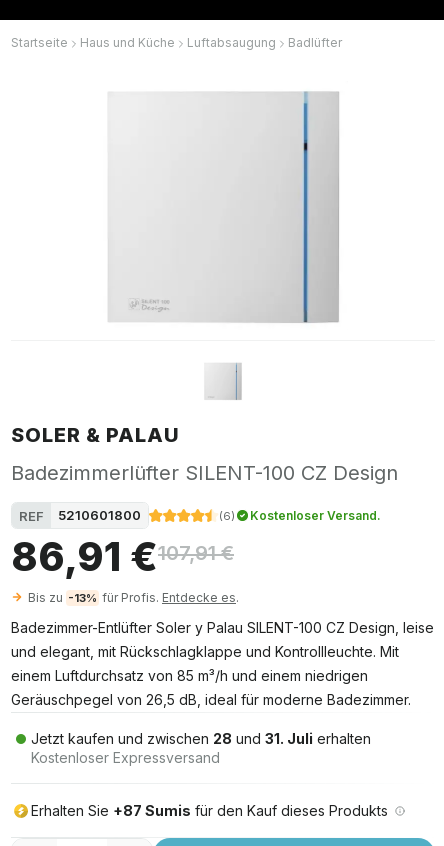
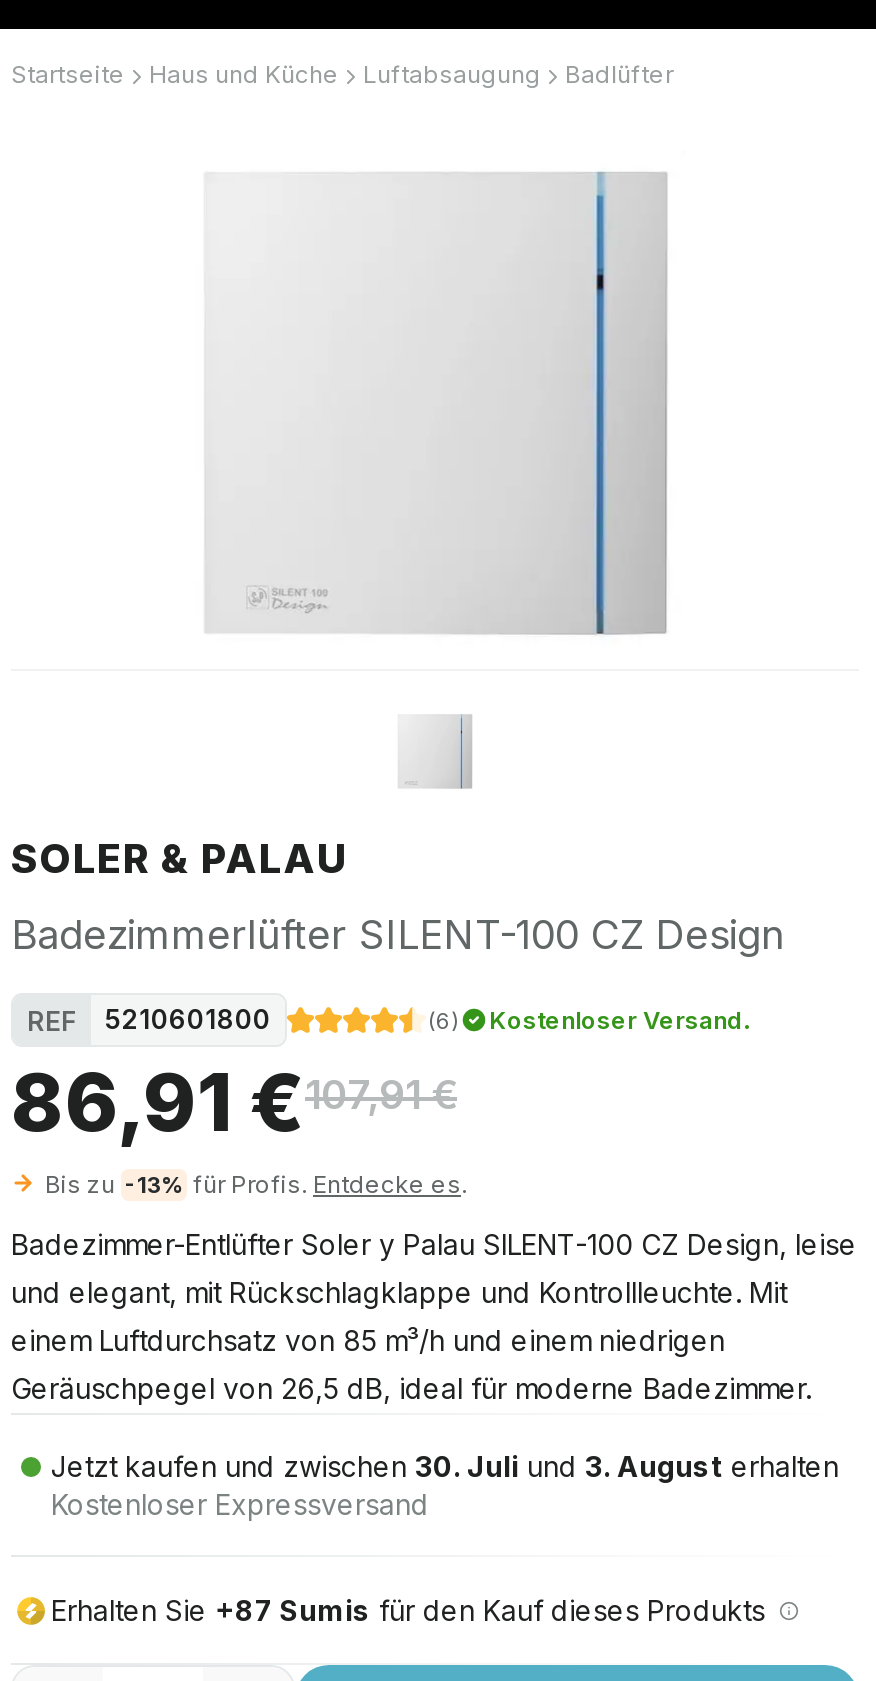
[31,730,371,747] Jetzt kaufen und zwischen 28 und 31. Juli erhalten -> [51,1449,839,1483] Jetzt kaufen und zwischen 30. Juli und 3. August erhalten

